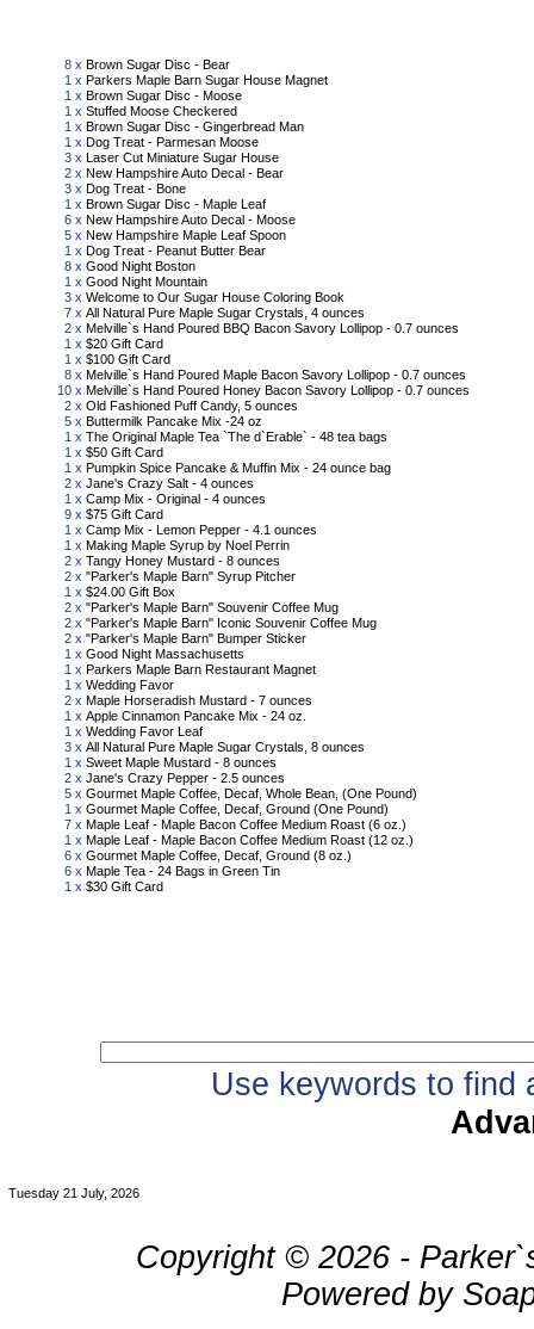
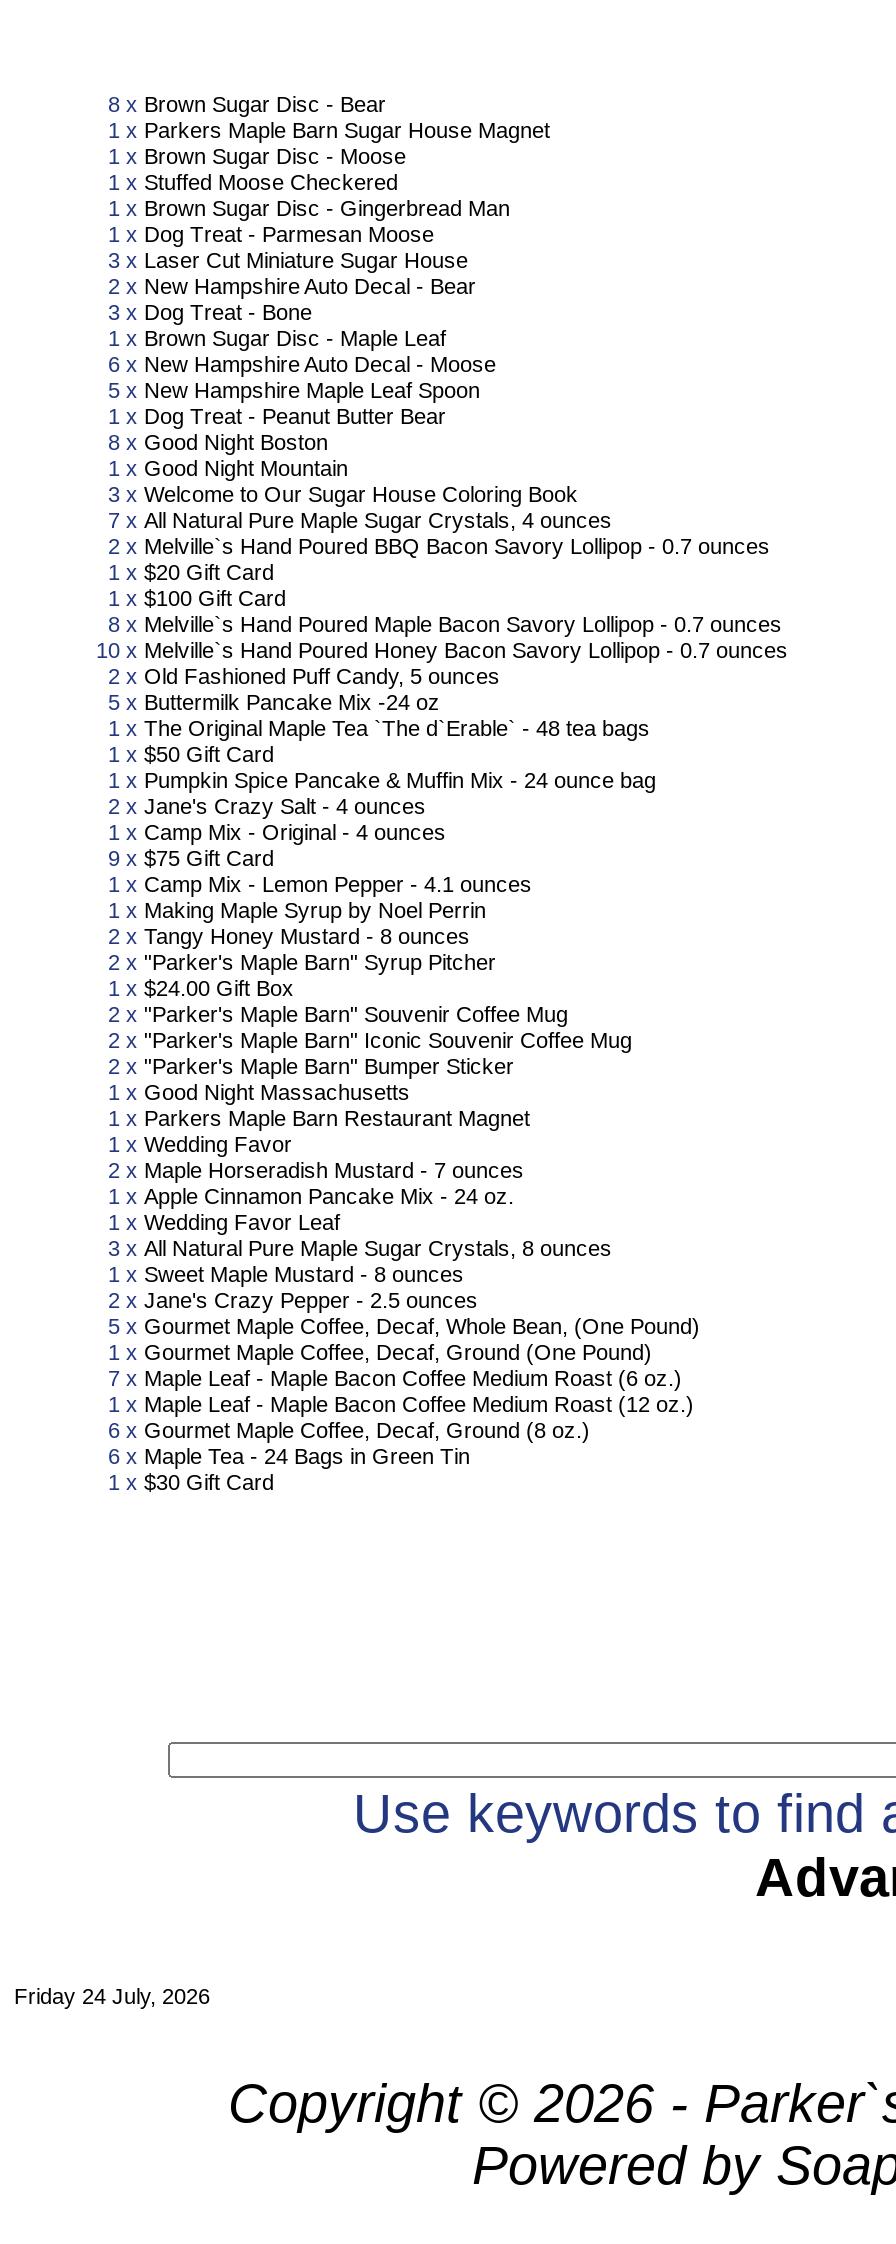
[1,1185,147,1200] Tuesday 21 July, 2026 -> [2,1983,222,2007] Friday 24 July, 2026

